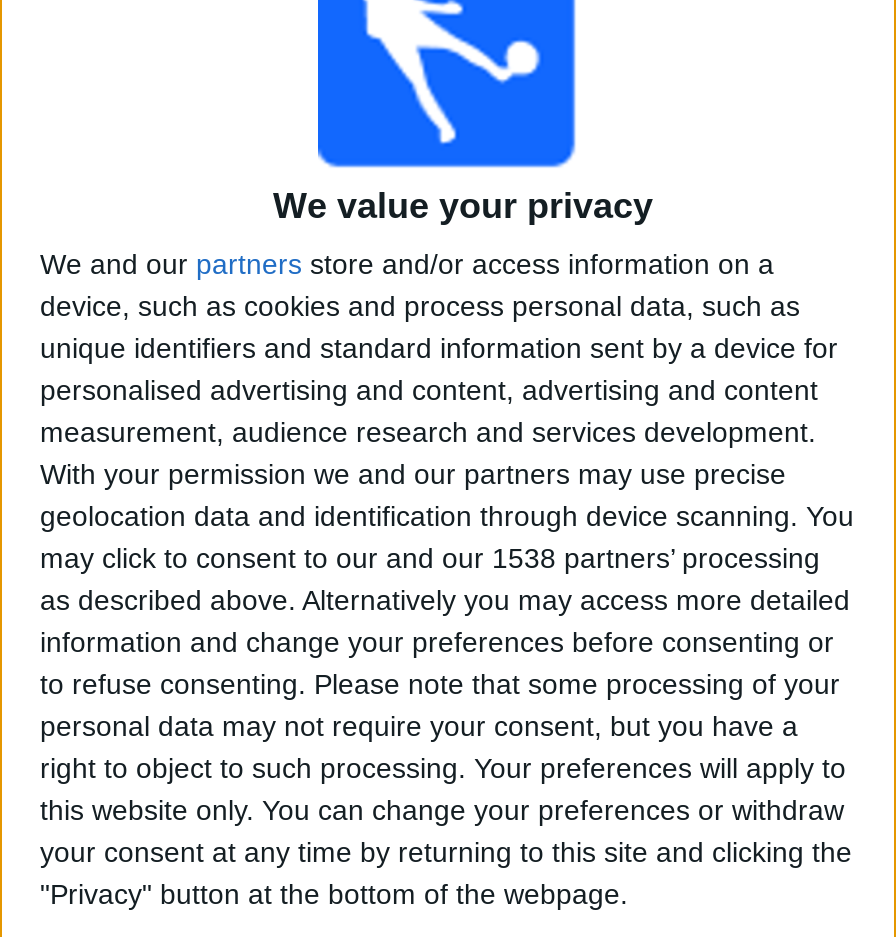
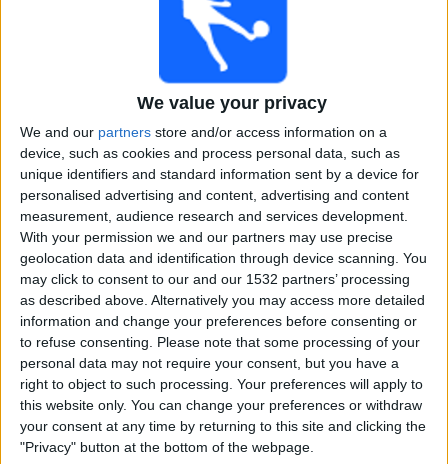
[40,541,820,573] may click to consent to our and our 1538 partners’ processing -> [20,271,410,287] may click to consent to our and our 1532 partners’ processing

